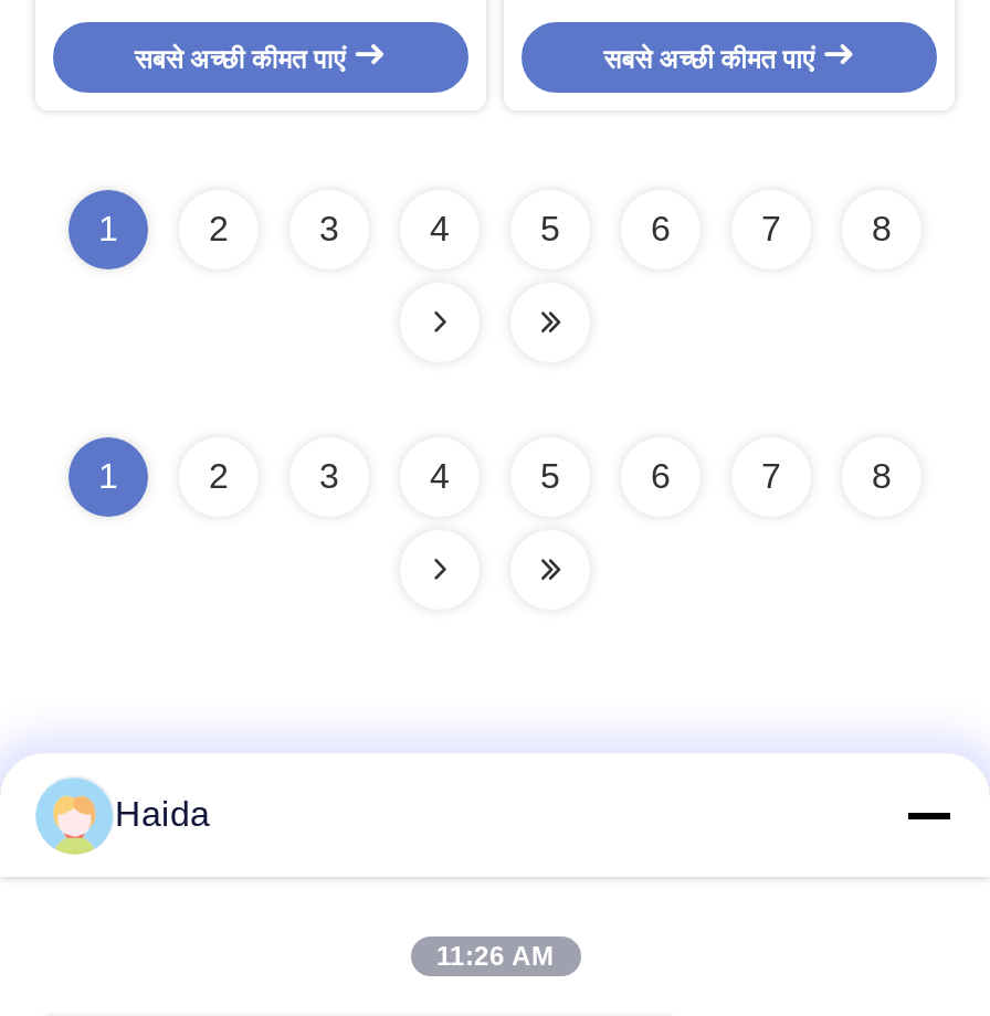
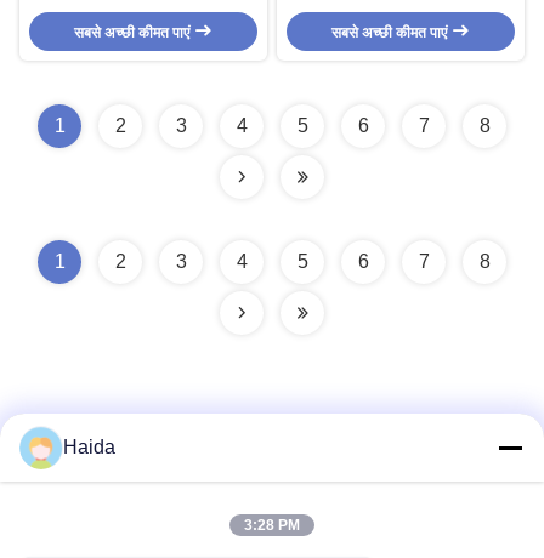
[436,941,554,972] 11:26 AM -> [244,517,300,534] 3:28 PM

